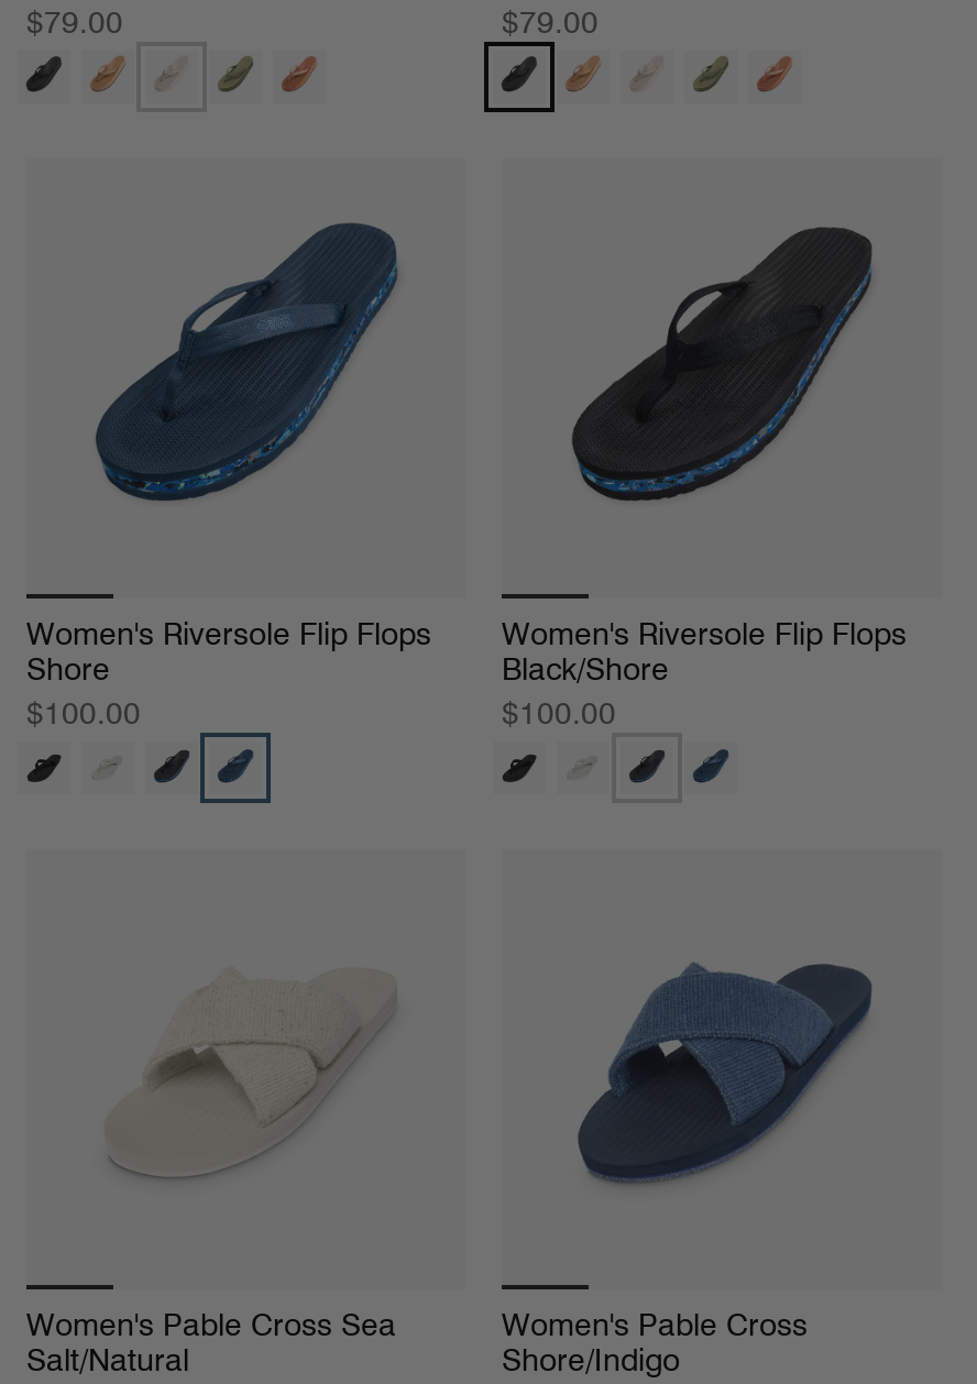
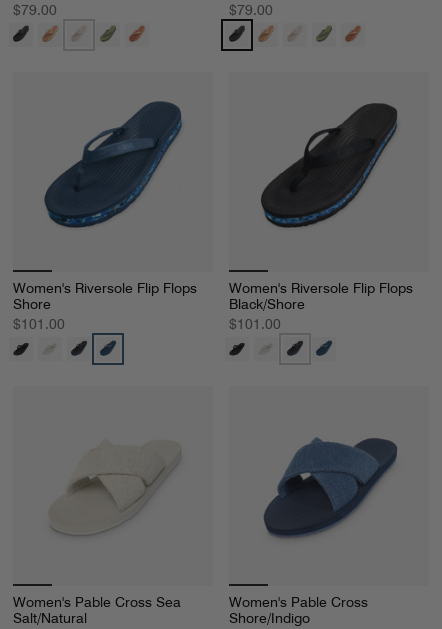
[26,696,141,731] $100.00 -> [13,316,65,332] $101.00
[502,696,616,731] $100.00 -> [229,316,281,332] $101.00

